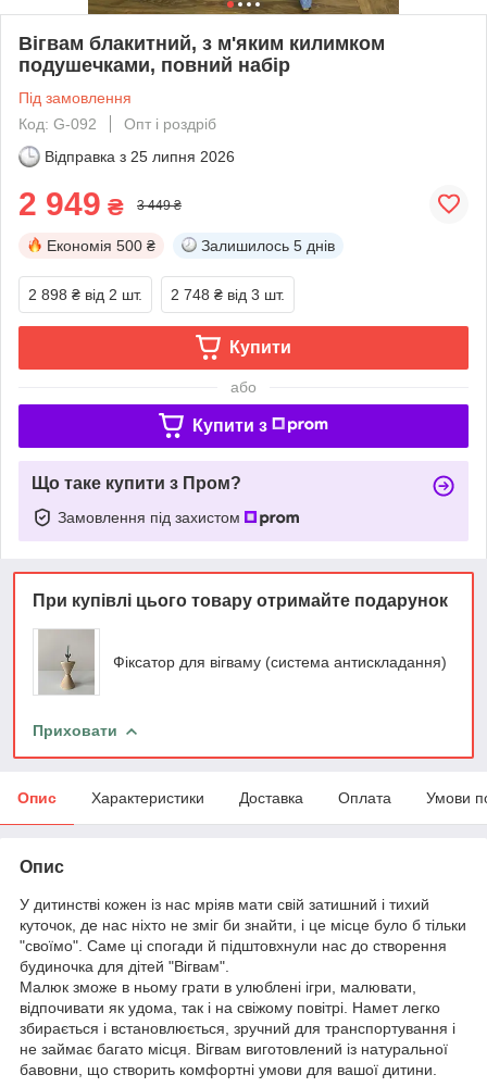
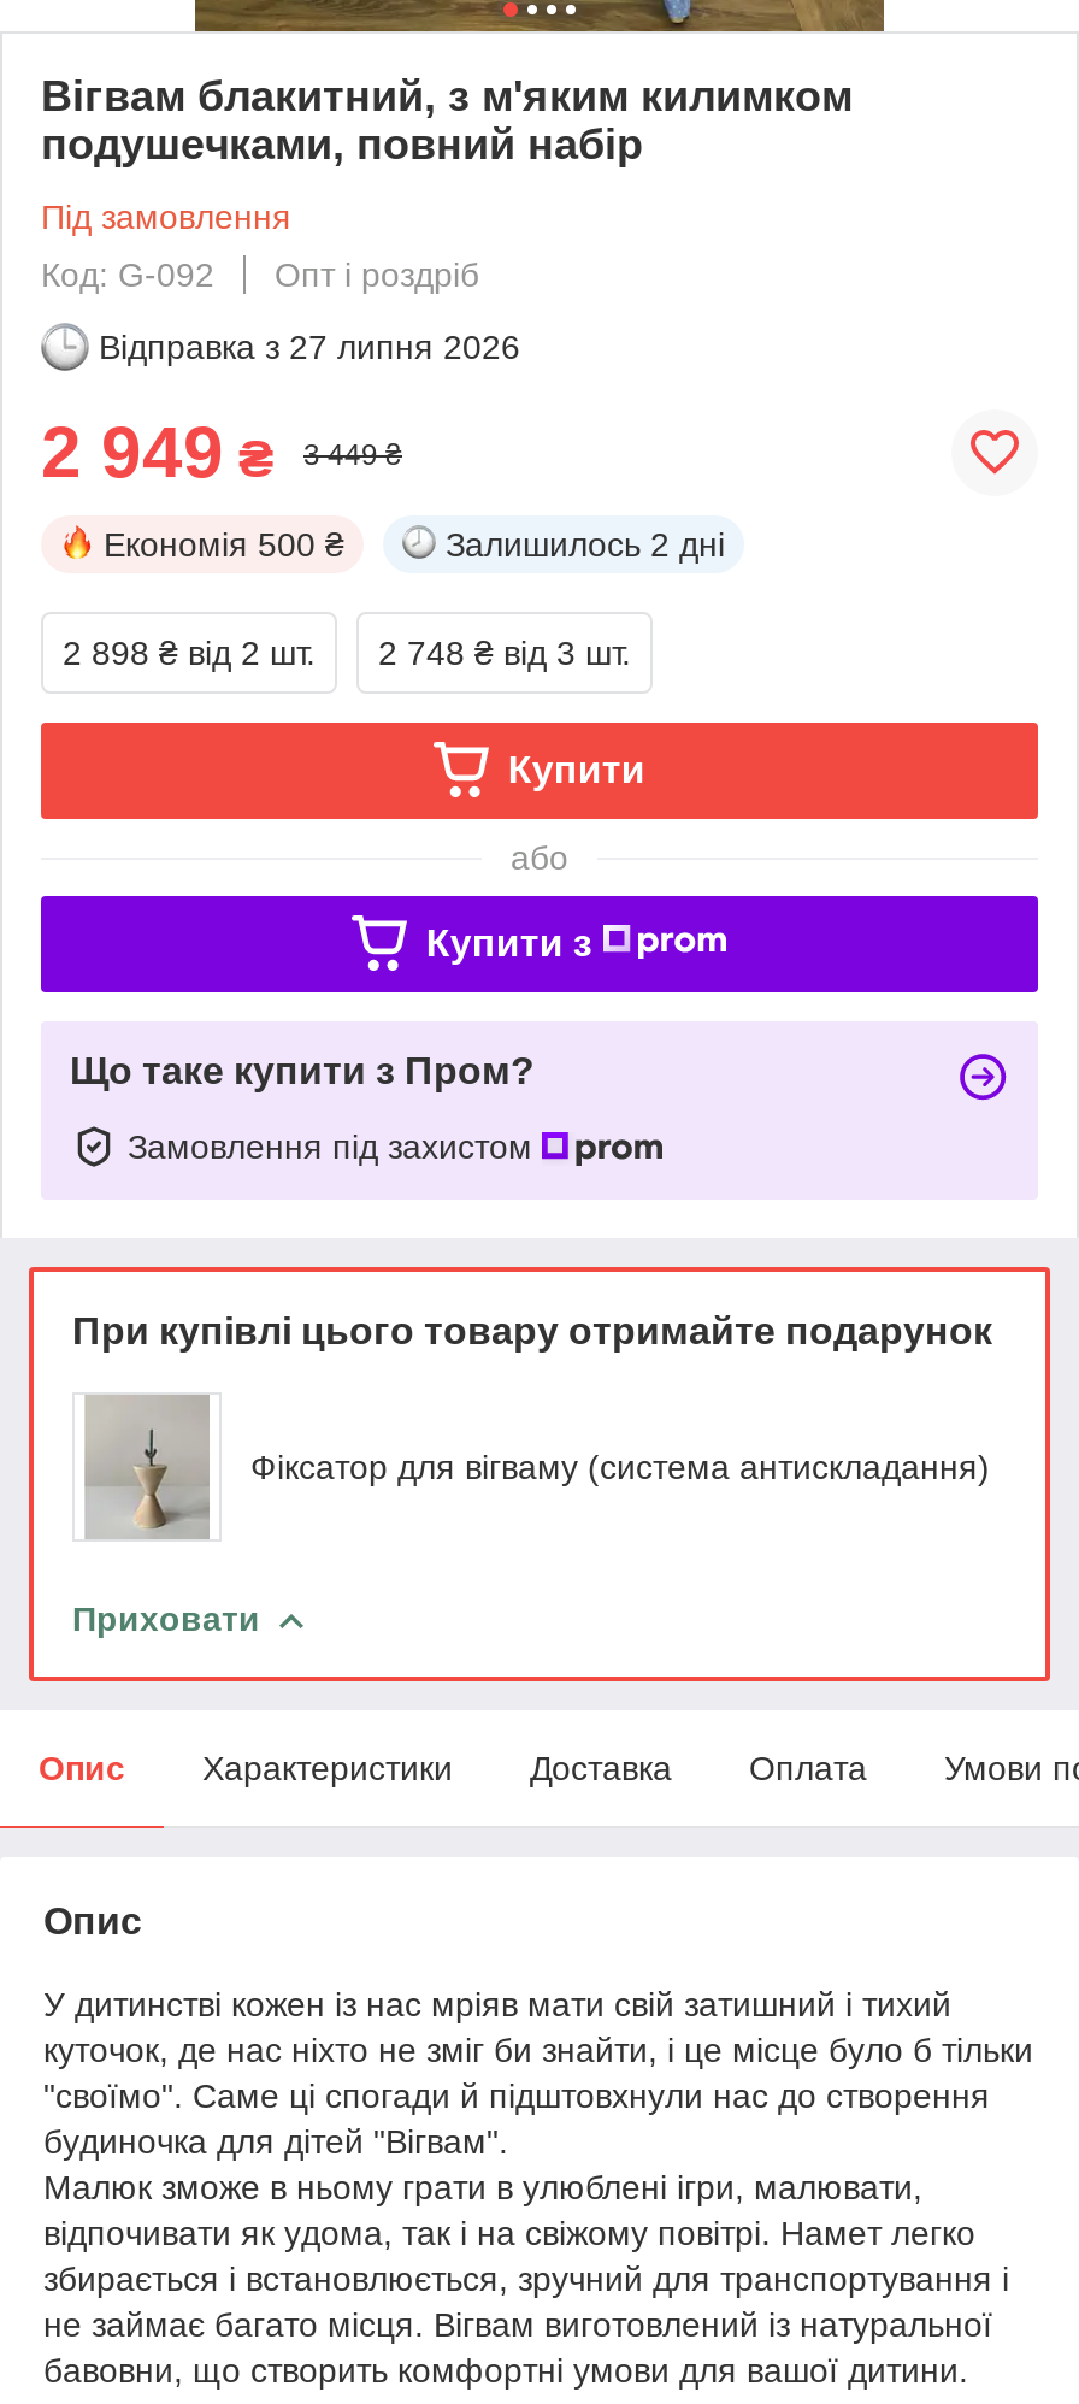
[45,148,235,165] Відправка з 25 липня 2026 -> [99,327,520,366] Відправка з 27 липня 2026
[201,237,335,254] Залишилось 5 днів -> [446,525,725,563] Залишилось 2 дні

